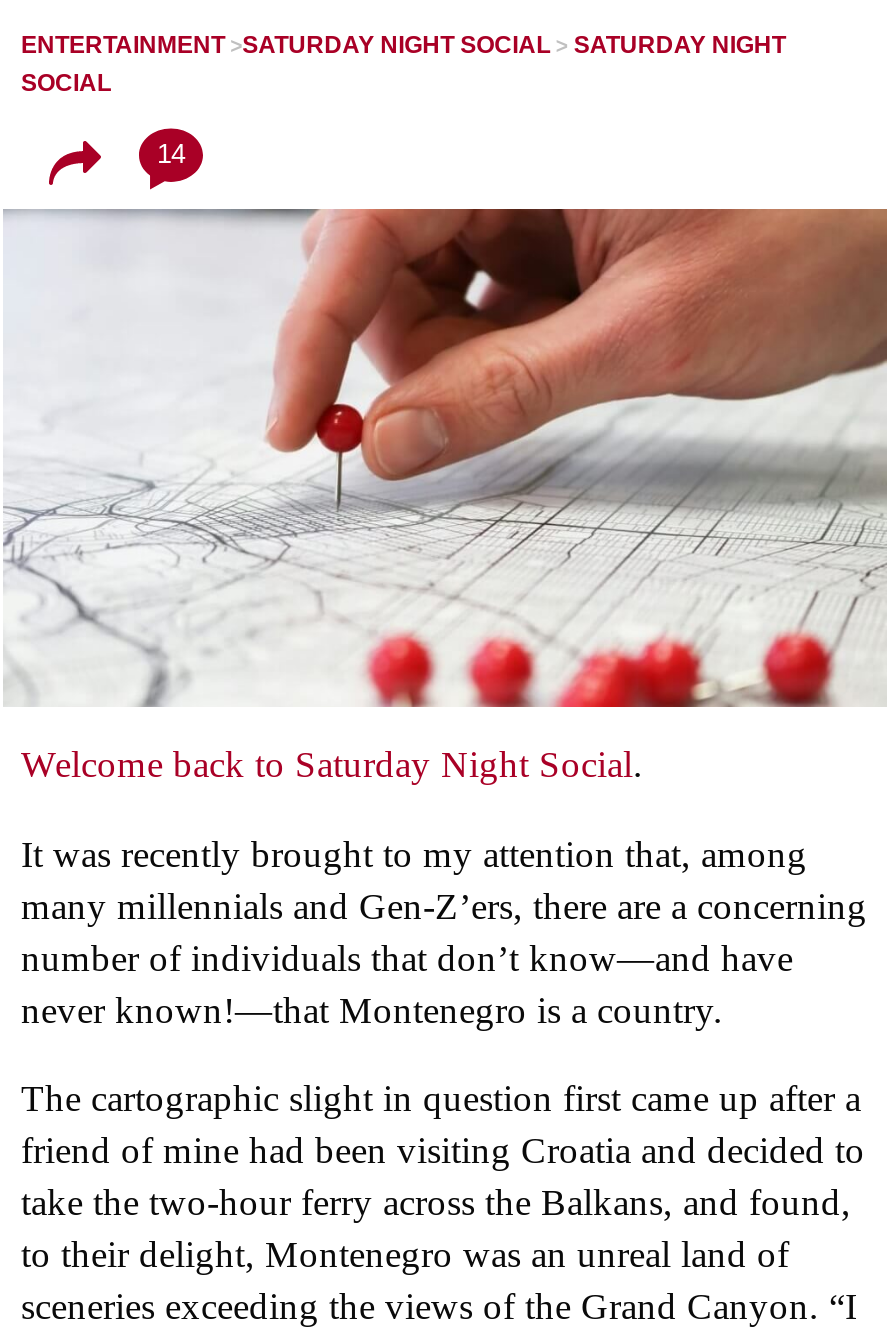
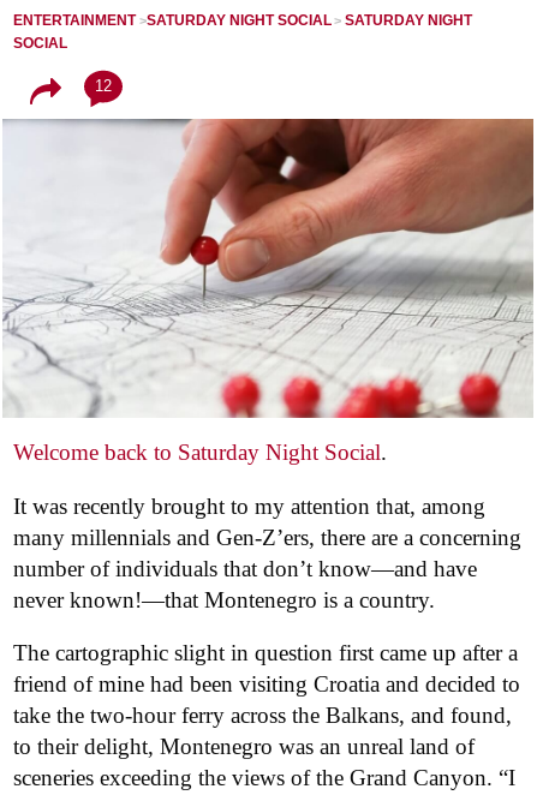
[157,140,185,170] 14 -> [95,77,112,95] 12

